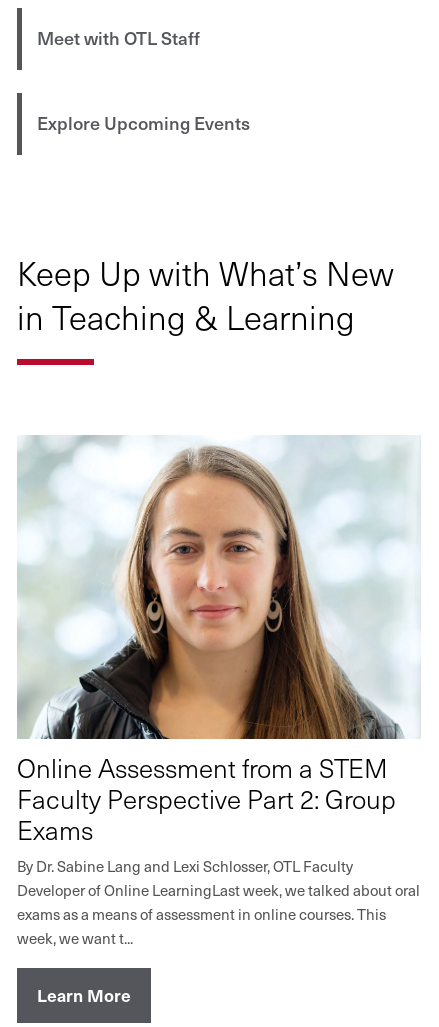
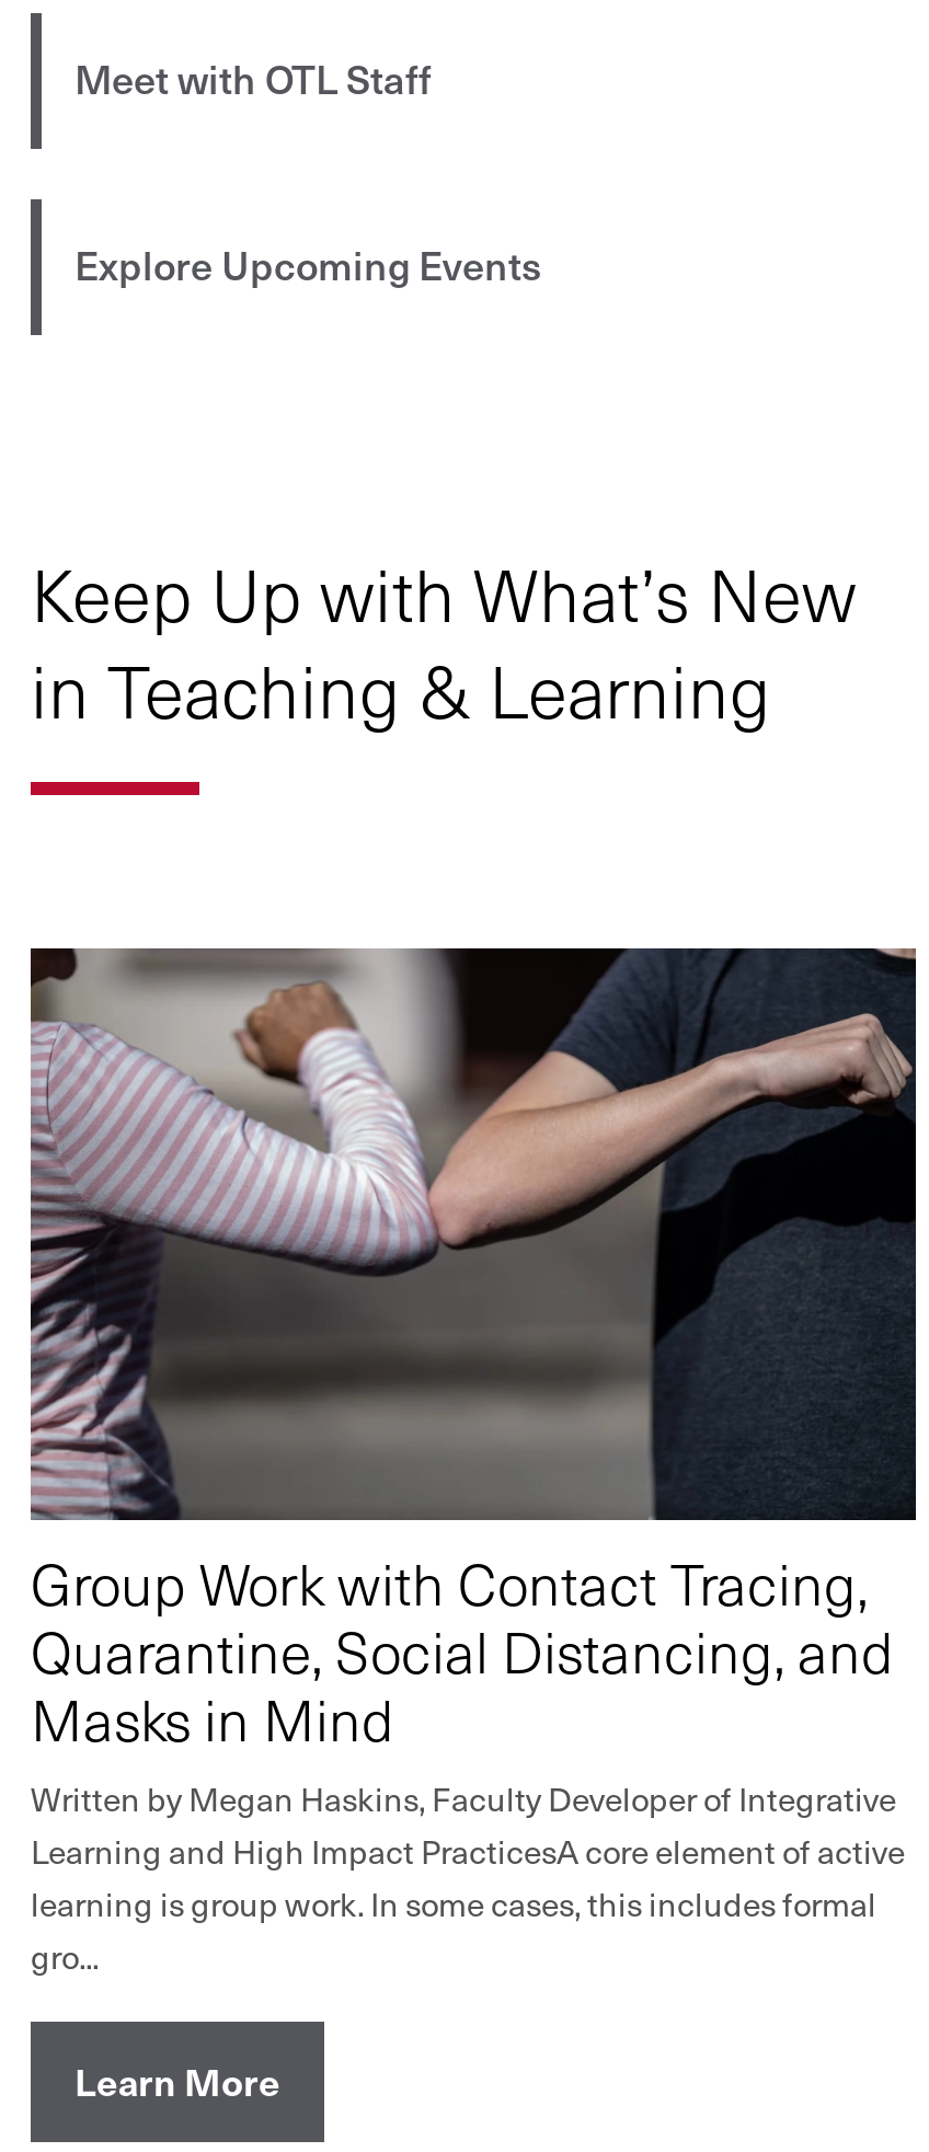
[17,435,421,948] [image] | Online Assessment from a STEM | Faculty Perspective Part 2: Group | Exams | By Dr. Sabine Lang and Lexi Schlosser, OTL Faculty | Developer of Online LearningLast week, we talked about oral | exams as a means of assessment in online courses. This | week, we want t... -> [28,946,918,1977] [image] | Group Work with Contact Tracing, | Quarantine, Social Distancing, and | Masks in Mind | Written by Megan Haskins, Faculty Developer of Integrative | Learning and High Impact PracticesA core element of active | learning is group work. In some cases, this includes formal | gro...

